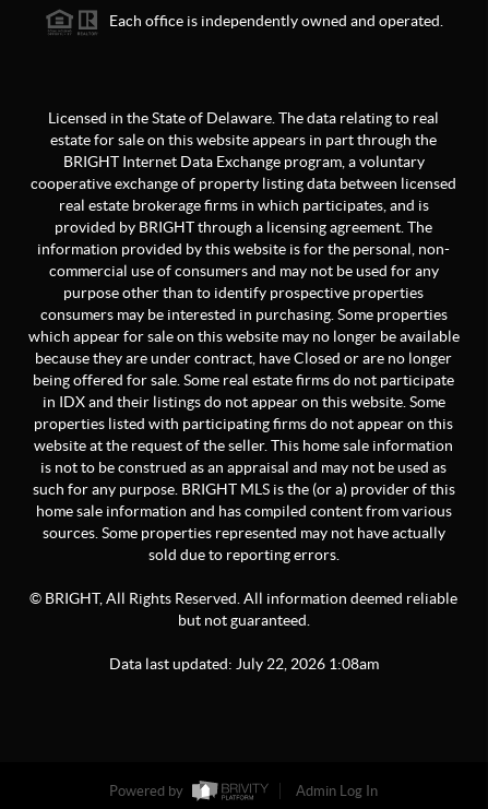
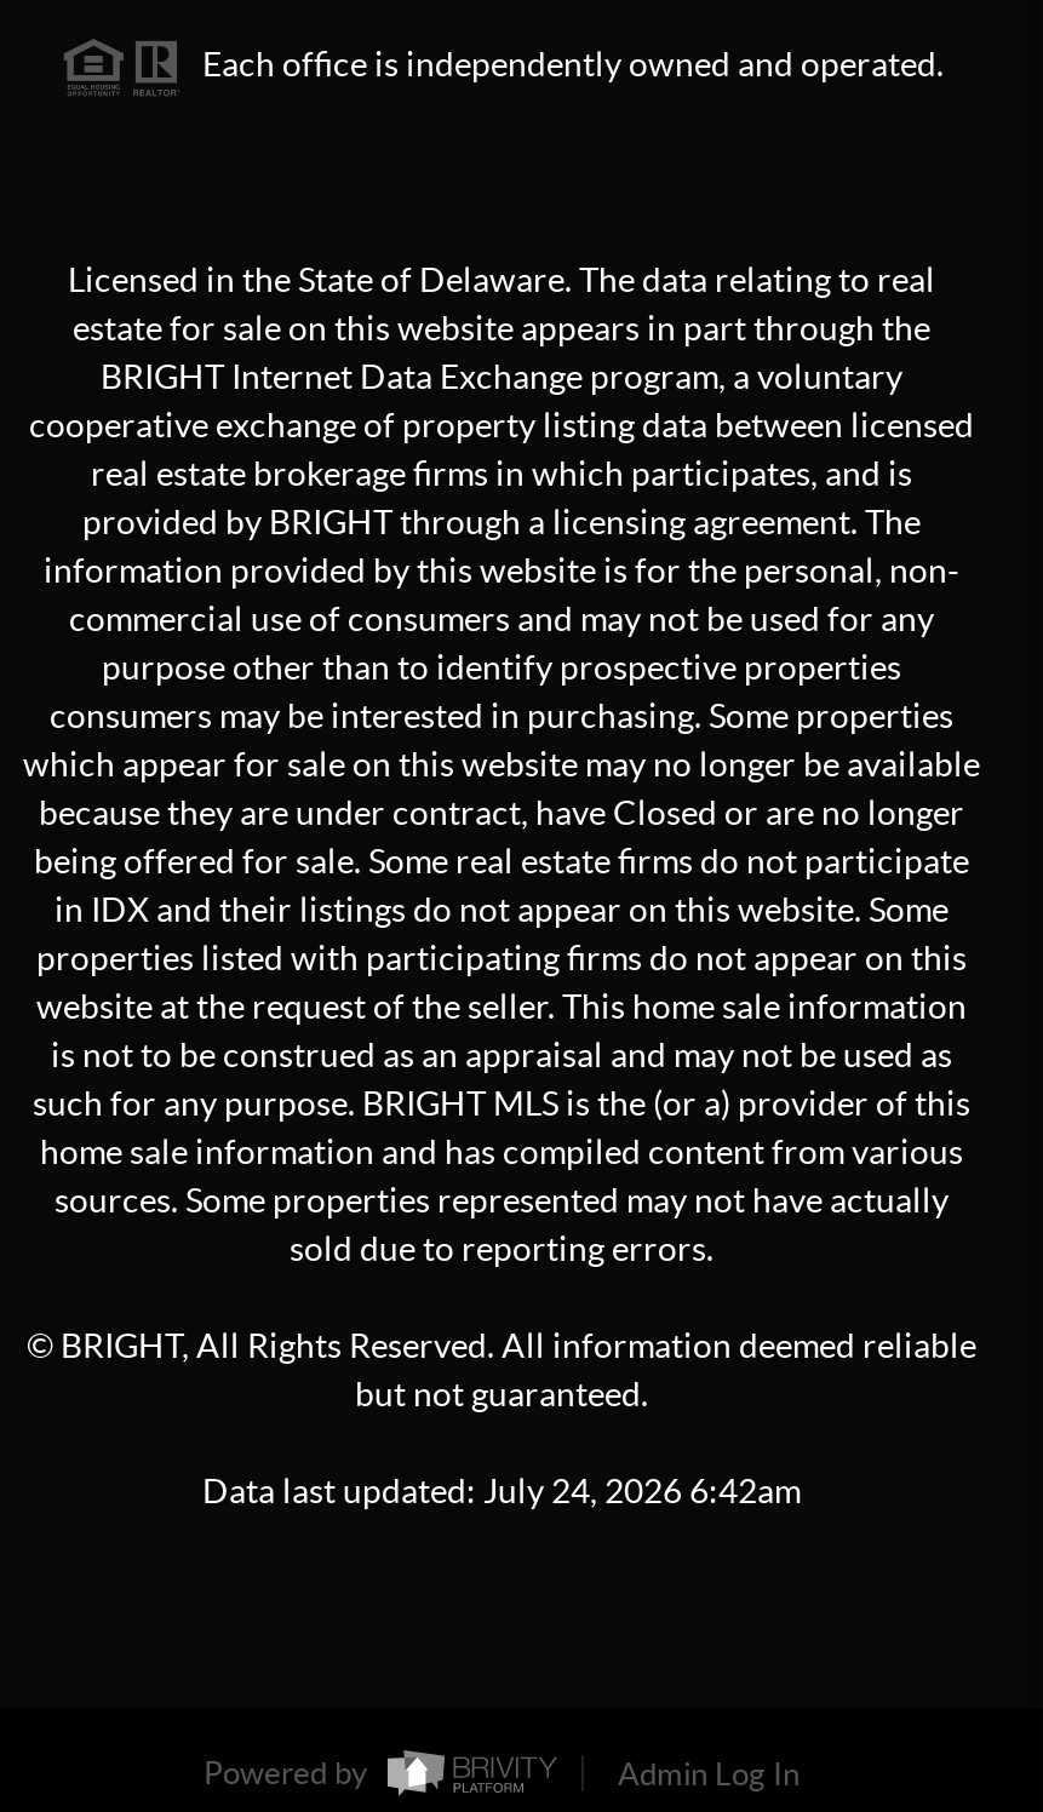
[109,655,378,672] Data last updated: July 22, 2026 1:08am -> [202,1471,801,1509] Data last updated: July 24, 2026 6:42am

